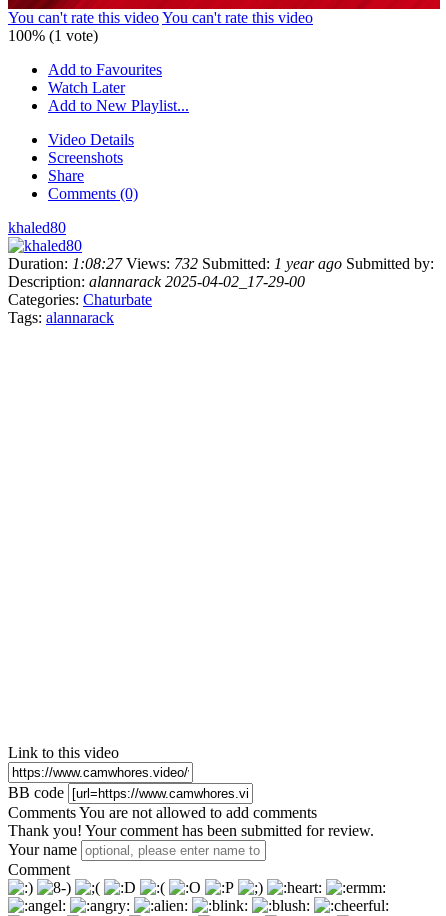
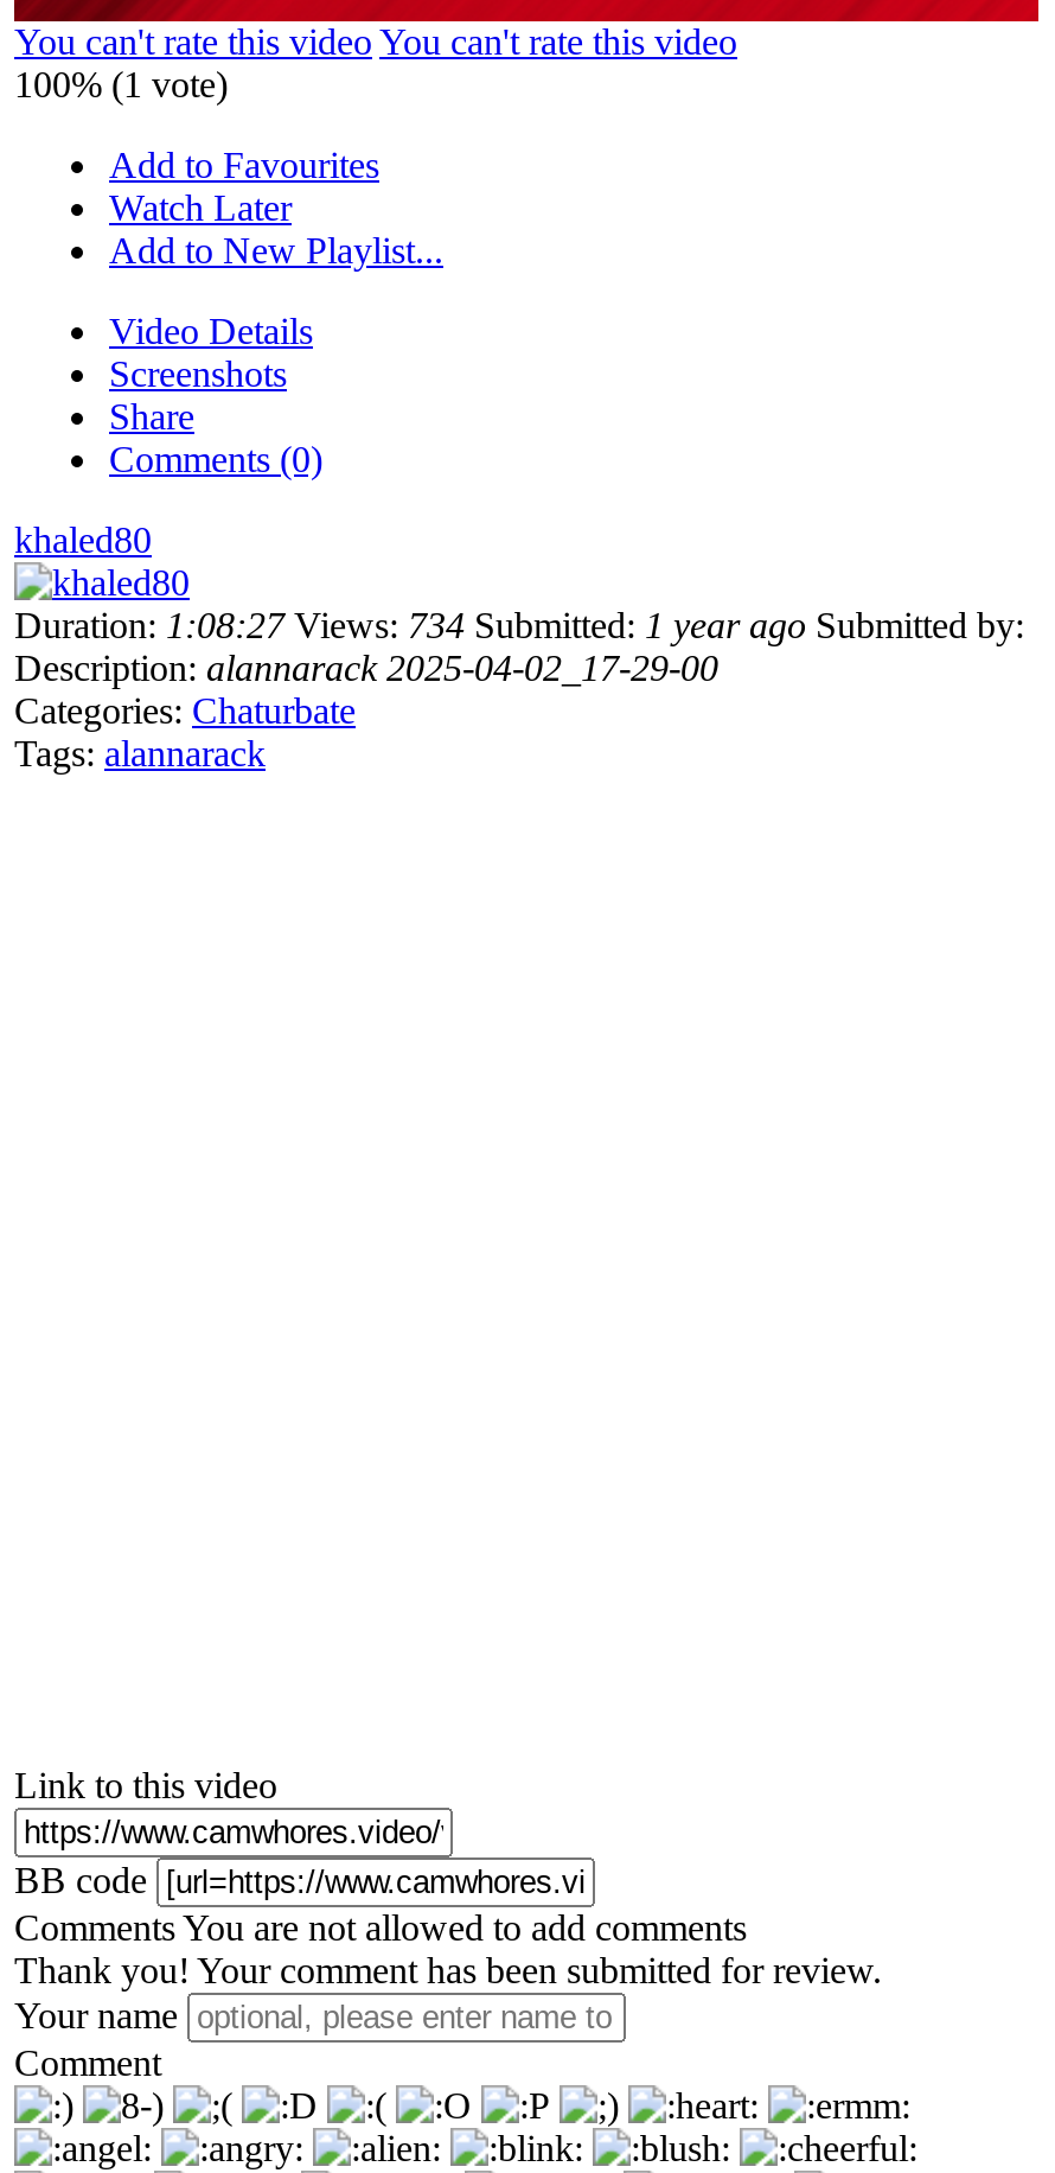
[8,255,434,272] Duration: 1:08:27 Views: 732 Submitted: 1 year ago Submitted by: -> [14,605,1024,646] Duration: 1:08:27 Views: 734 Submitted: 1 year ago Submitted by:

